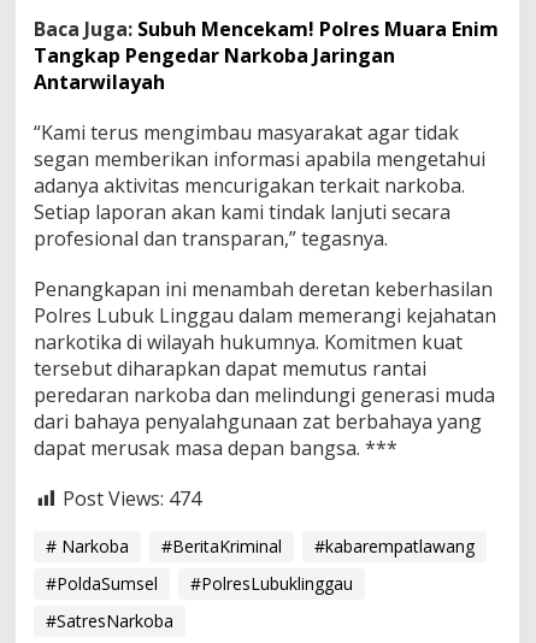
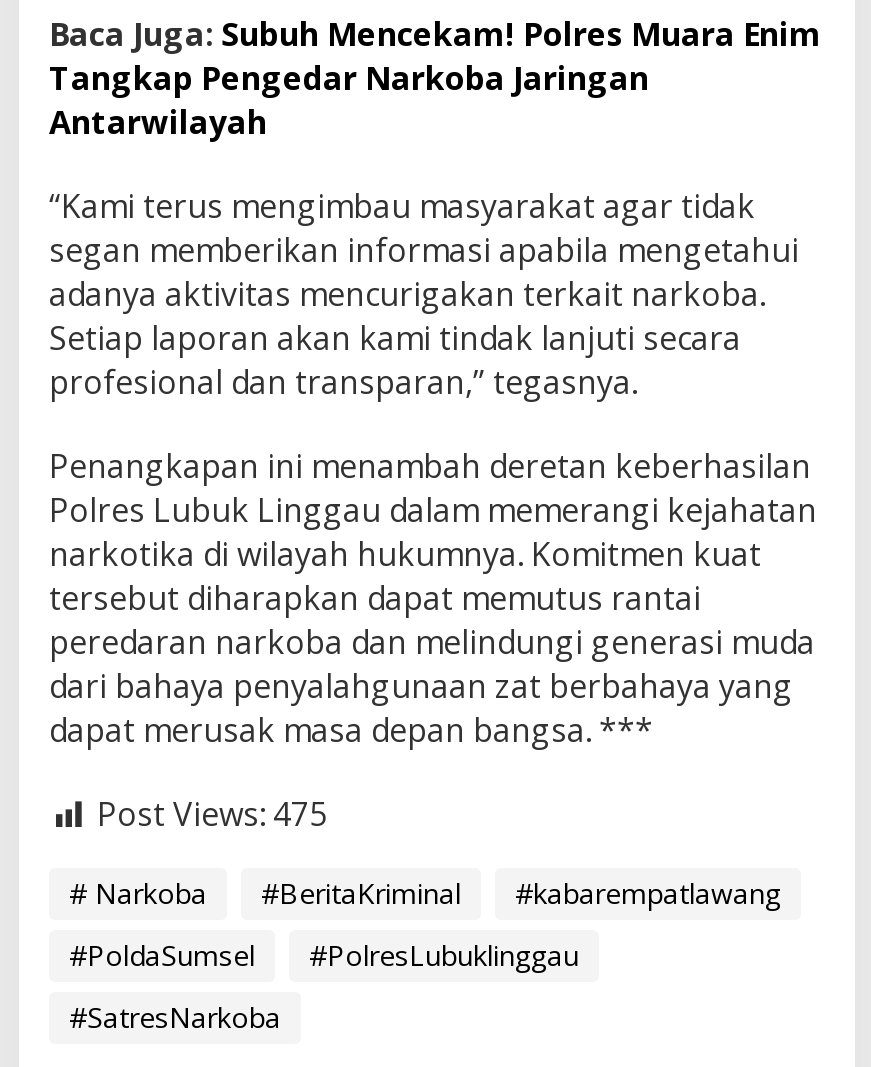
[63,485,201,512] Post Views: 474 -> [97,792,327,836] Post Views: 475

